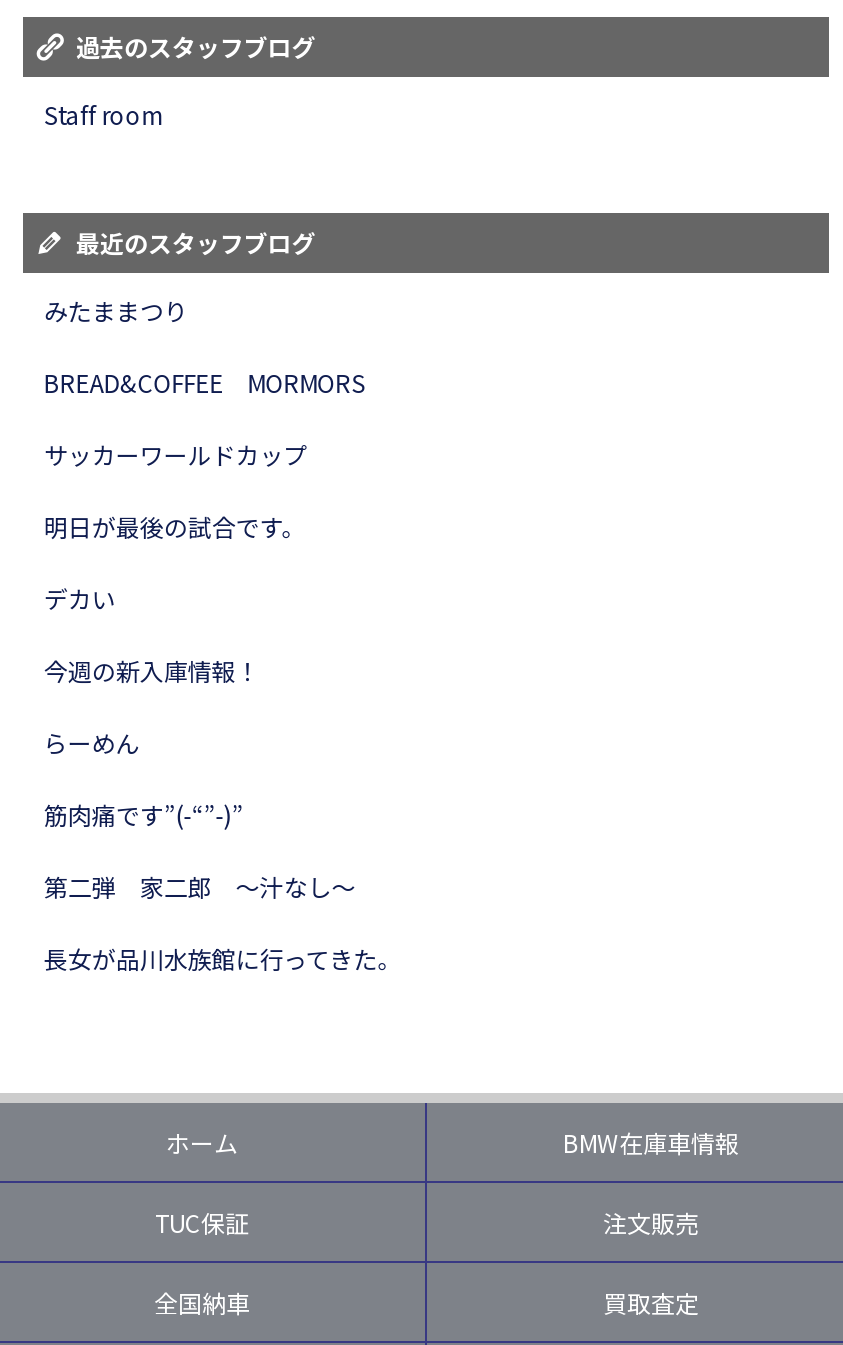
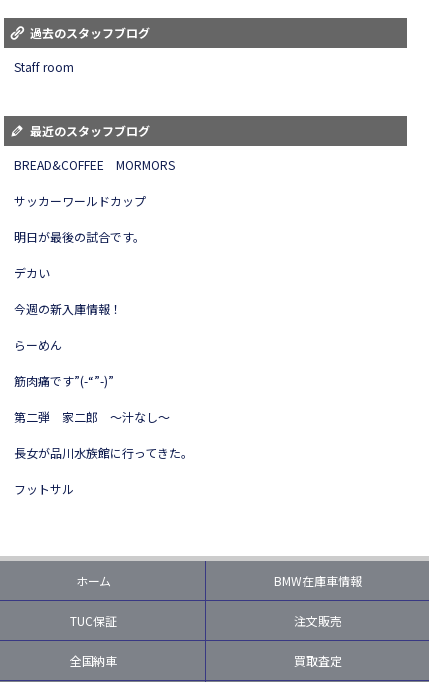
[44,292,188,326] みたままつり -> none
moved [44,364,401,974] -> [14,156,193,461]: BREAD&COFFEE MORMORS | サッカーワールドカップ | 明日が最後の試合です。 | ... | 第二弾 家二郎 ～汁なし～ | 長女が品川水族館に行ってきた。
none -> [14,480,74,497] フットサル

